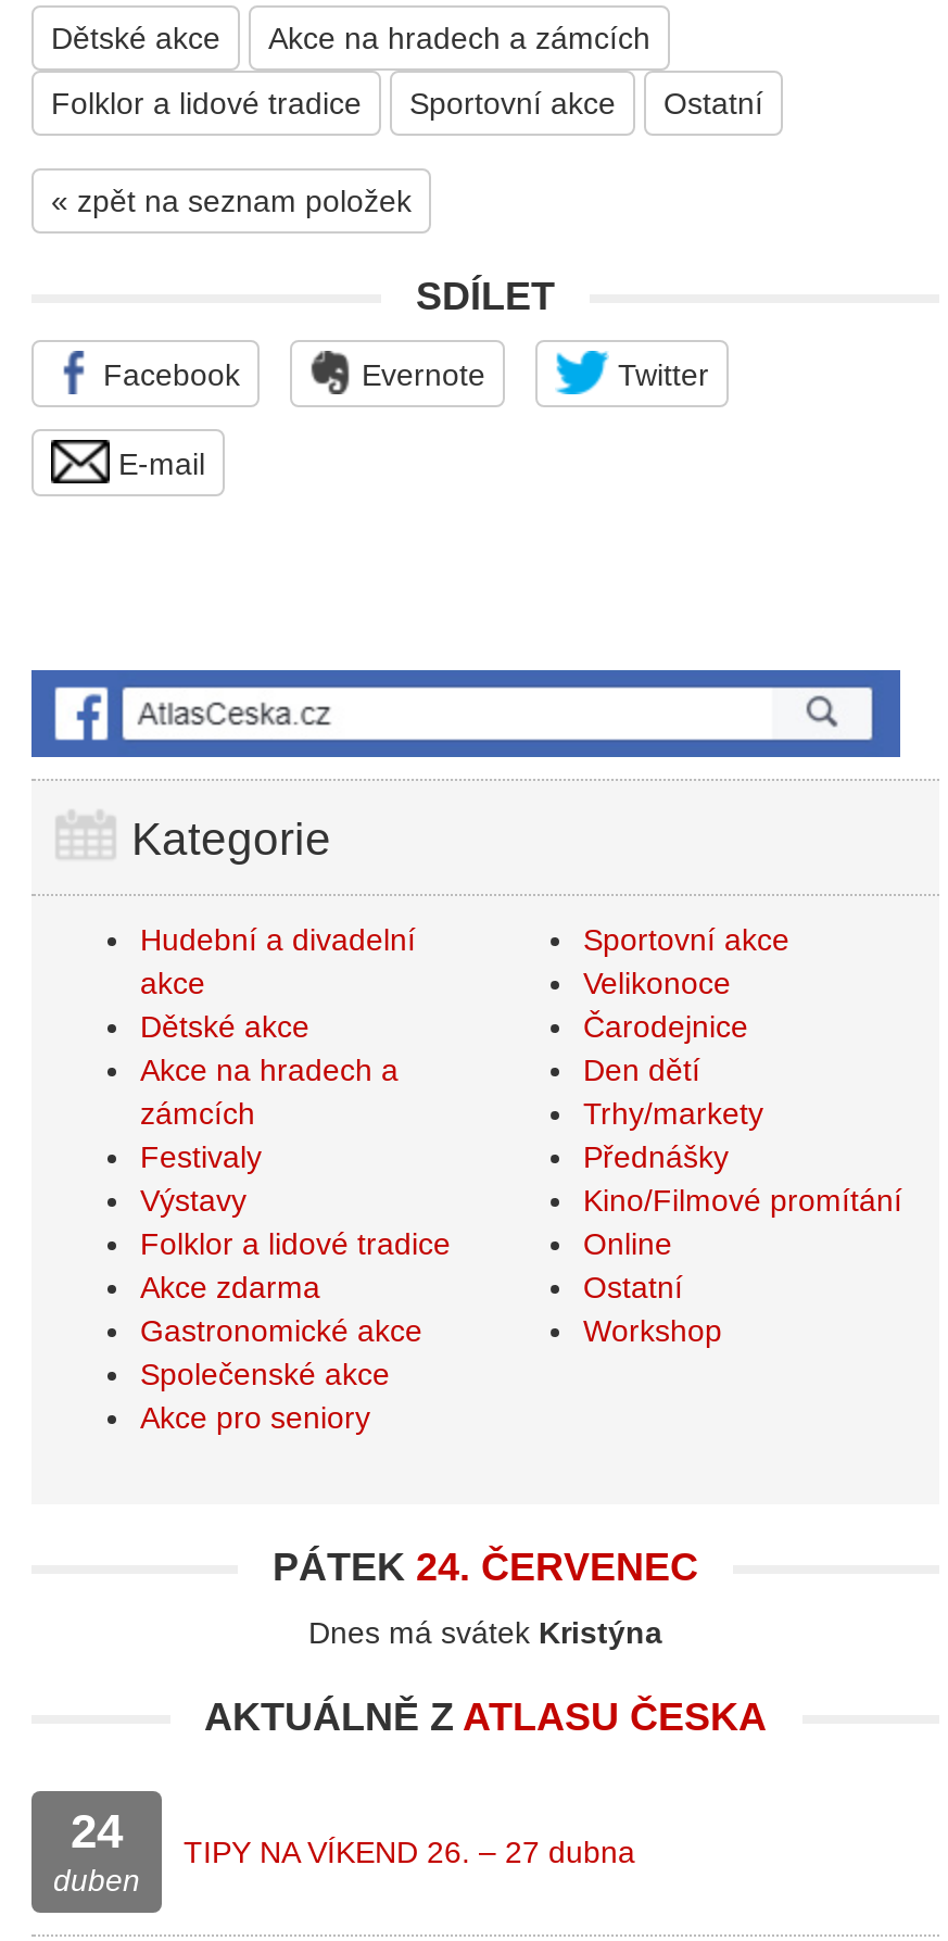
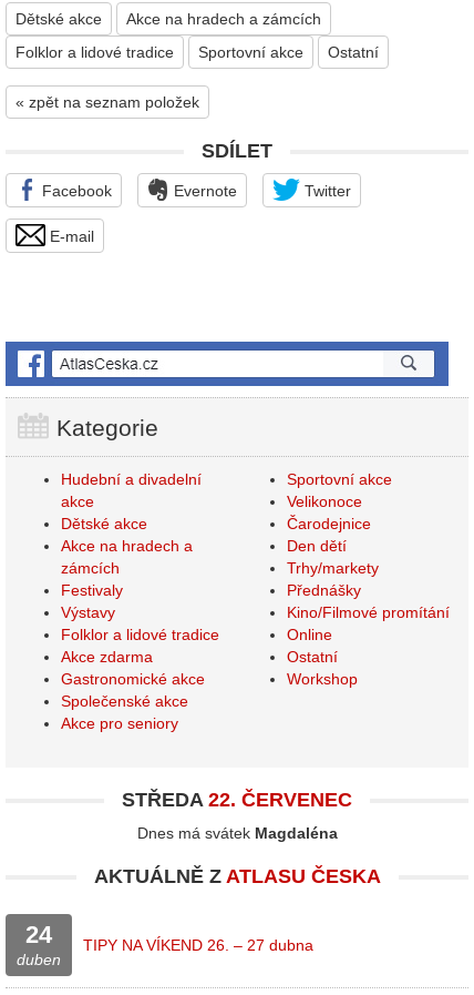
[273,1546,698,1589] PÁTEK 24. ČERVENEC -> [122,789,352,811] STŘEDA 22. ČERVENEC
[308,1615,662,1650] Dnes má svátek Kristýna -> [137,824,337,842] Dnes má svátek Magdaléna

